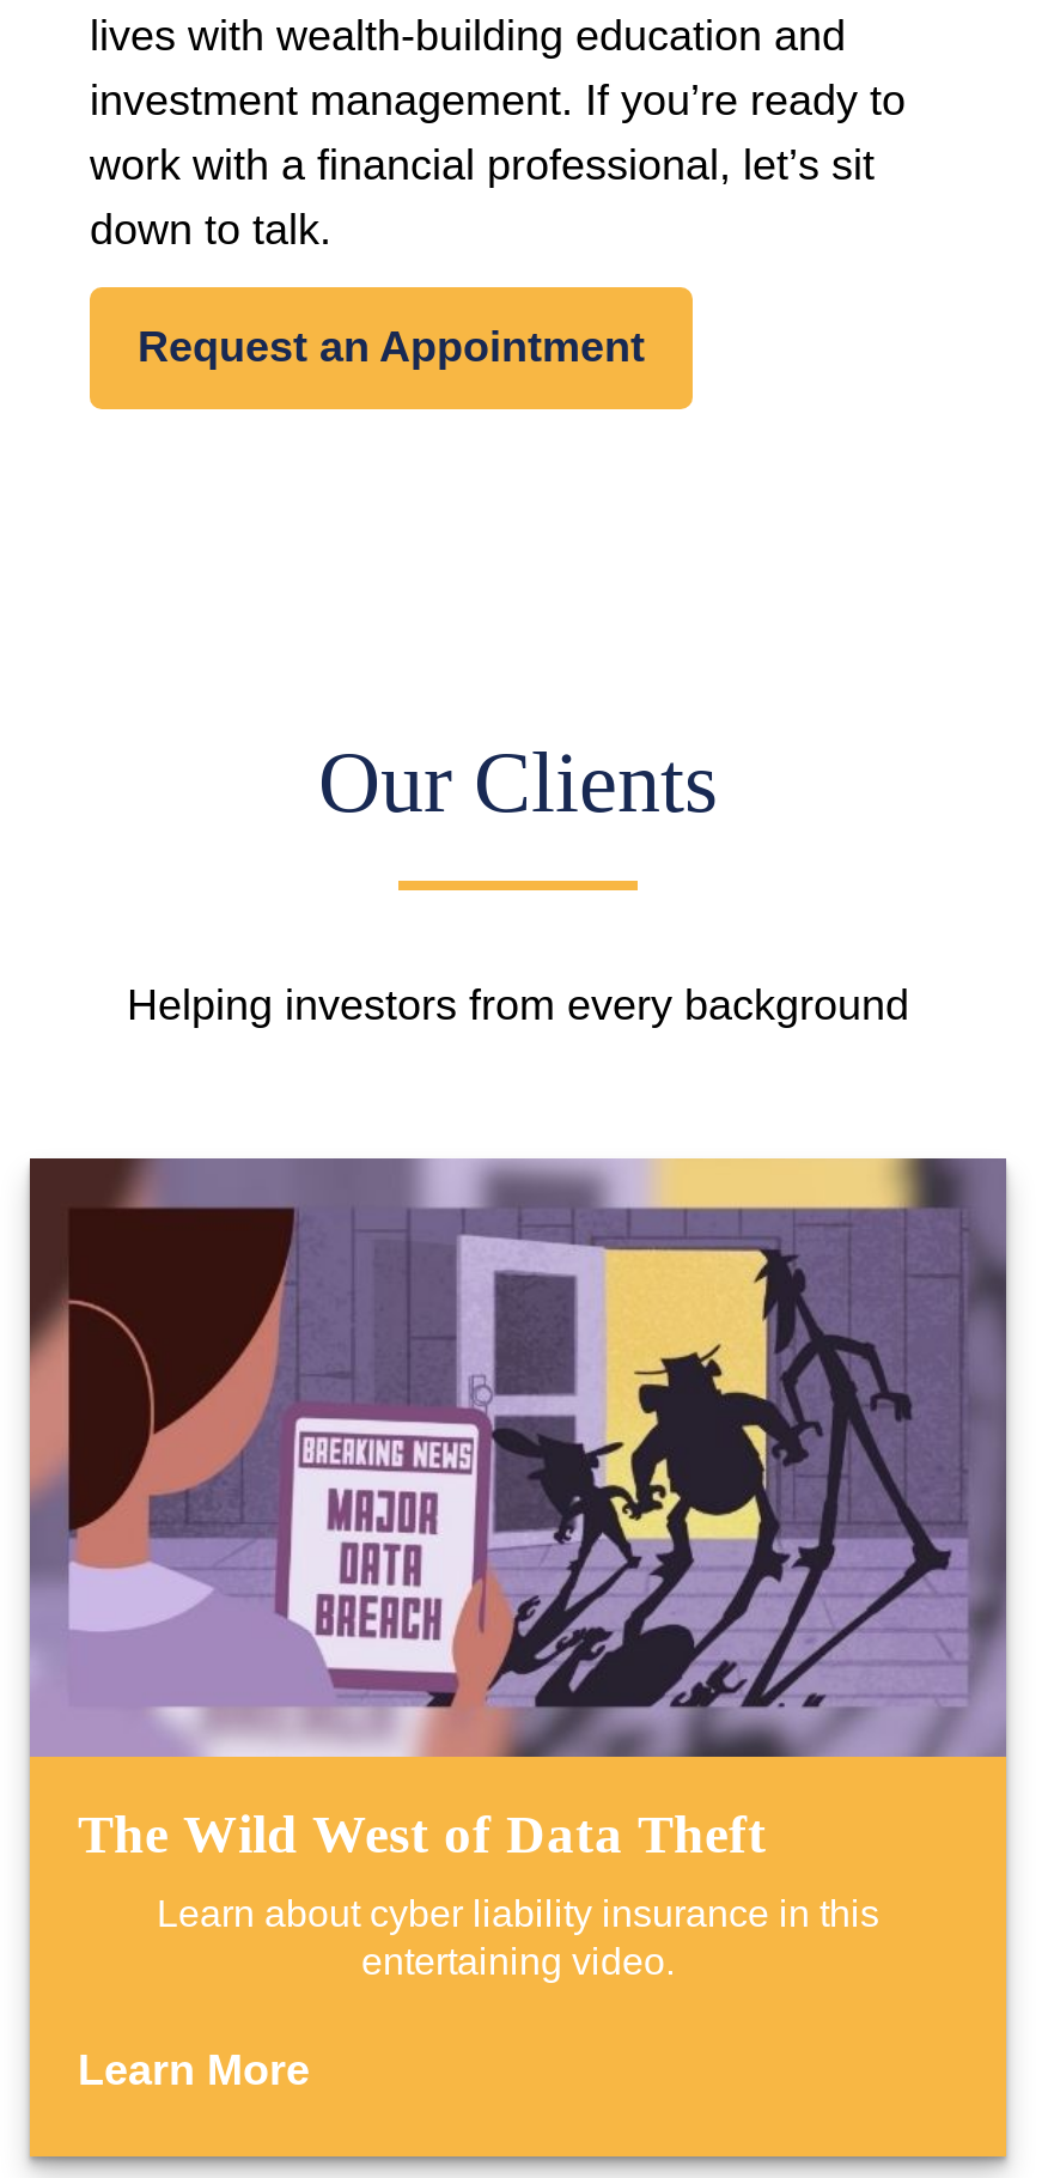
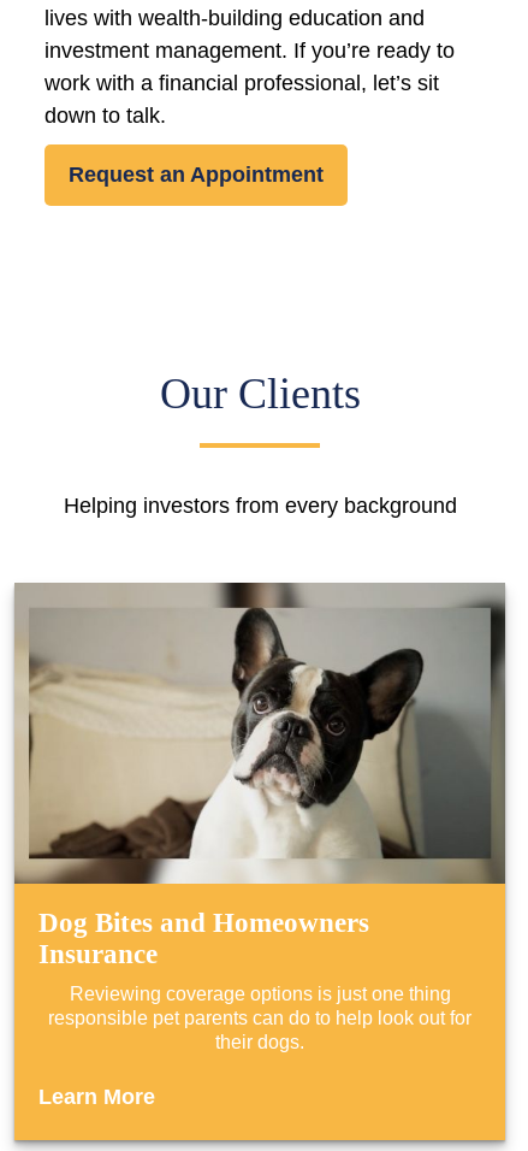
[28,1158,1006,1864] [image] | The Wild West of Data Theft -> [14,582,505,969] [image] | Dog Bites and Homeowners | Insurance
[157,1893,879,1982] Learn about cyber liability insurance in this | entertaining video. -> [48,984,471,1052] Reviewing coverage options is just one thing | responsible pet parents can do to help look out for | their dogs.

